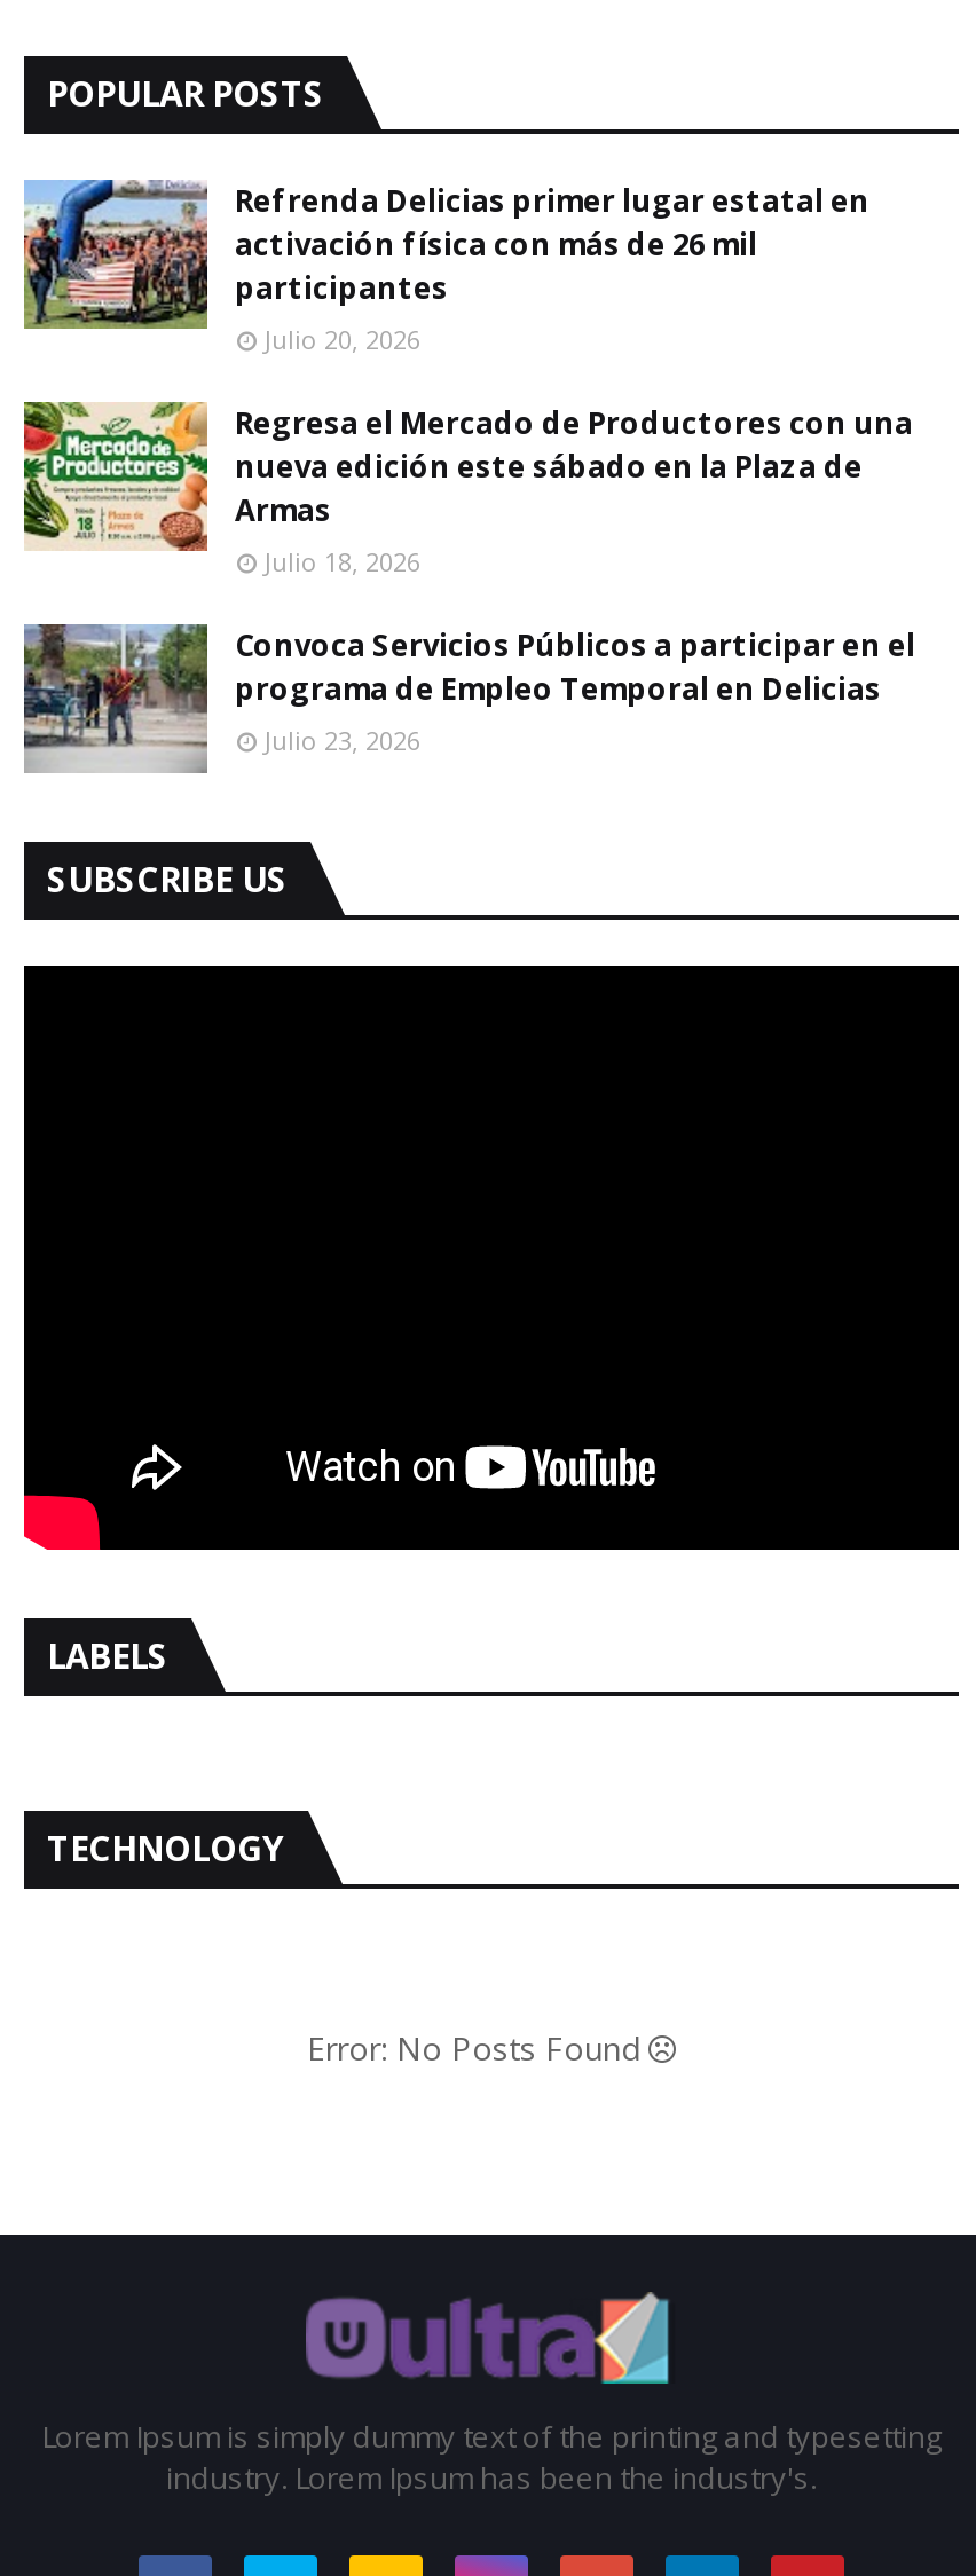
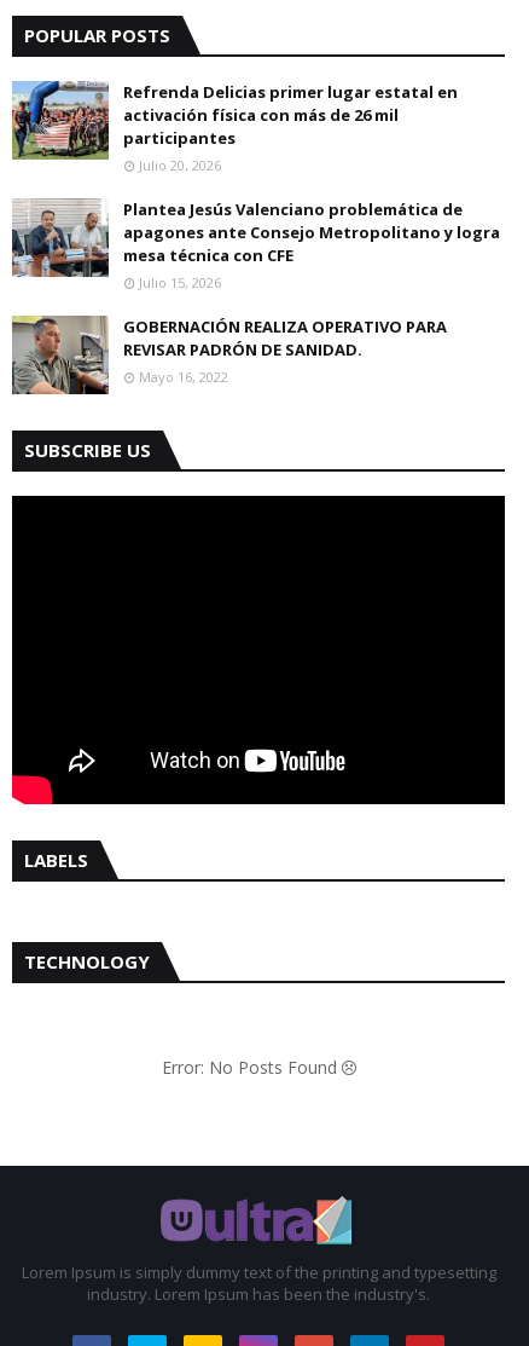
[22,400,913,578] [image] | Regresa el Mercado de Productores con una | nueva edición este sábado en la Plaza de | Armas | Julio 18, 2026 -> [12,198,500,291] [image] | Plantea Jesús Valenciano problemática de | apagones ante Consejo Metropolitano y logra | mesa técnica con CFE | Julio 15, 2026
[24,622,915,773] [image] | Convoca Servicios Públicos a participar en el | programa de Empleo Temporal en Delicias | Julio 23, 2026 -> [12,314,447,395] [image] | GOBERNACIÓN REALIZA OPERATIVO PARA | REVISAR PADRÓN DE SANIDAD. | Mayo 16, 2022

